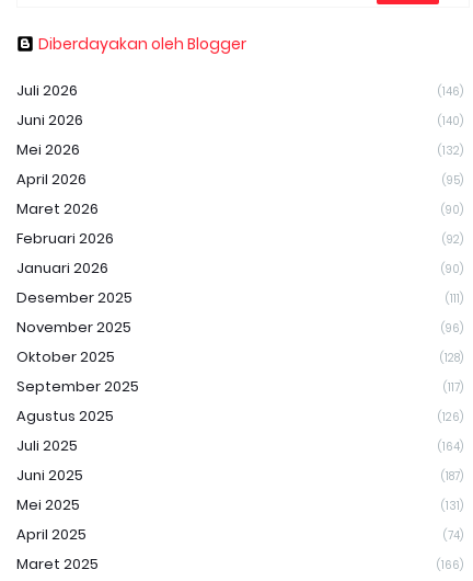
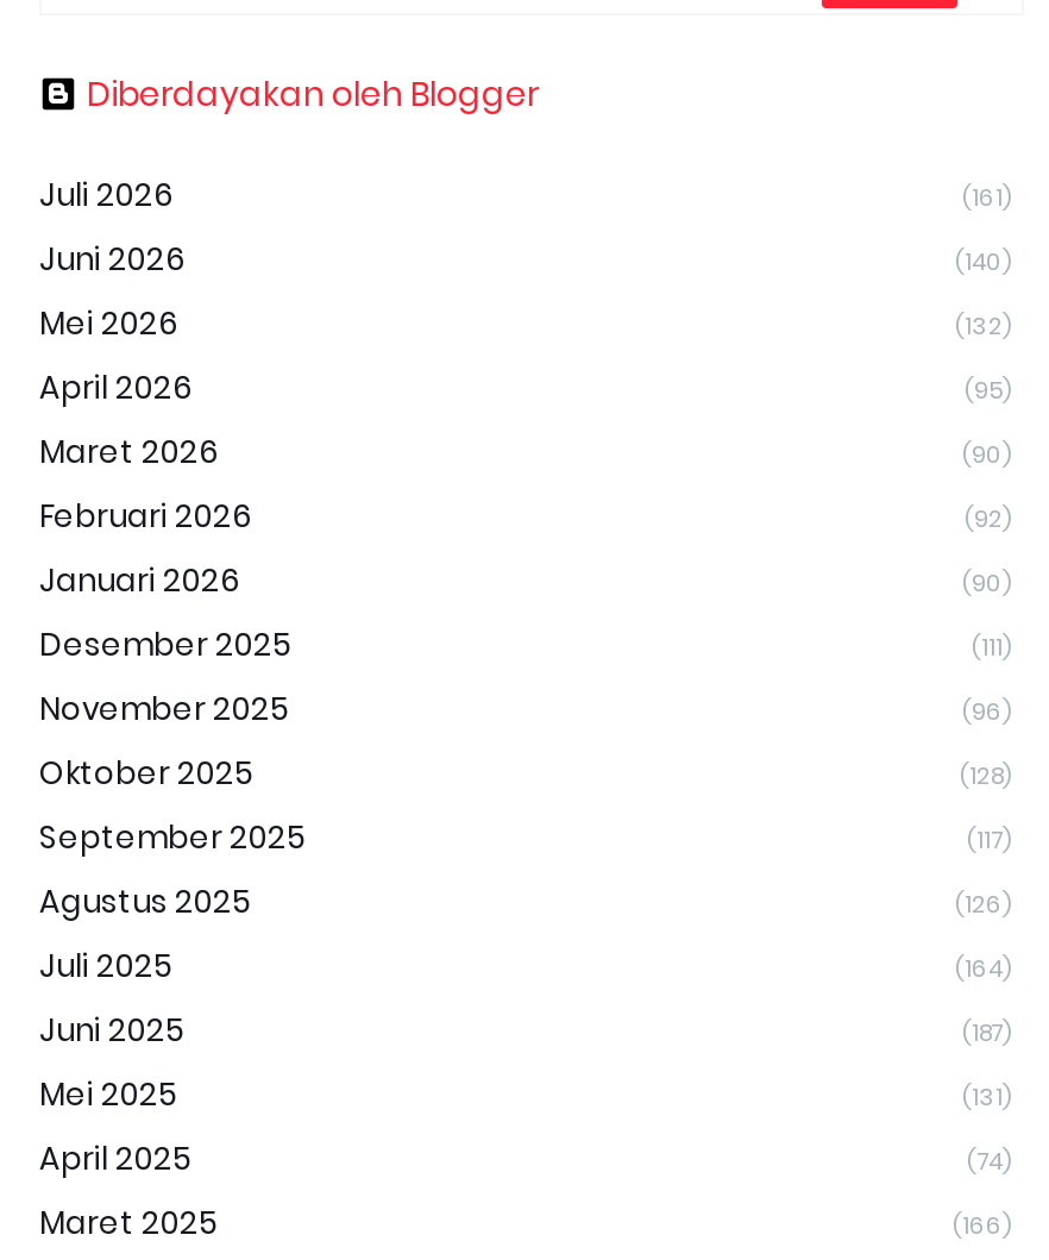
[438,83,463,100] (146) -> [962,180,1010,216] (161)

